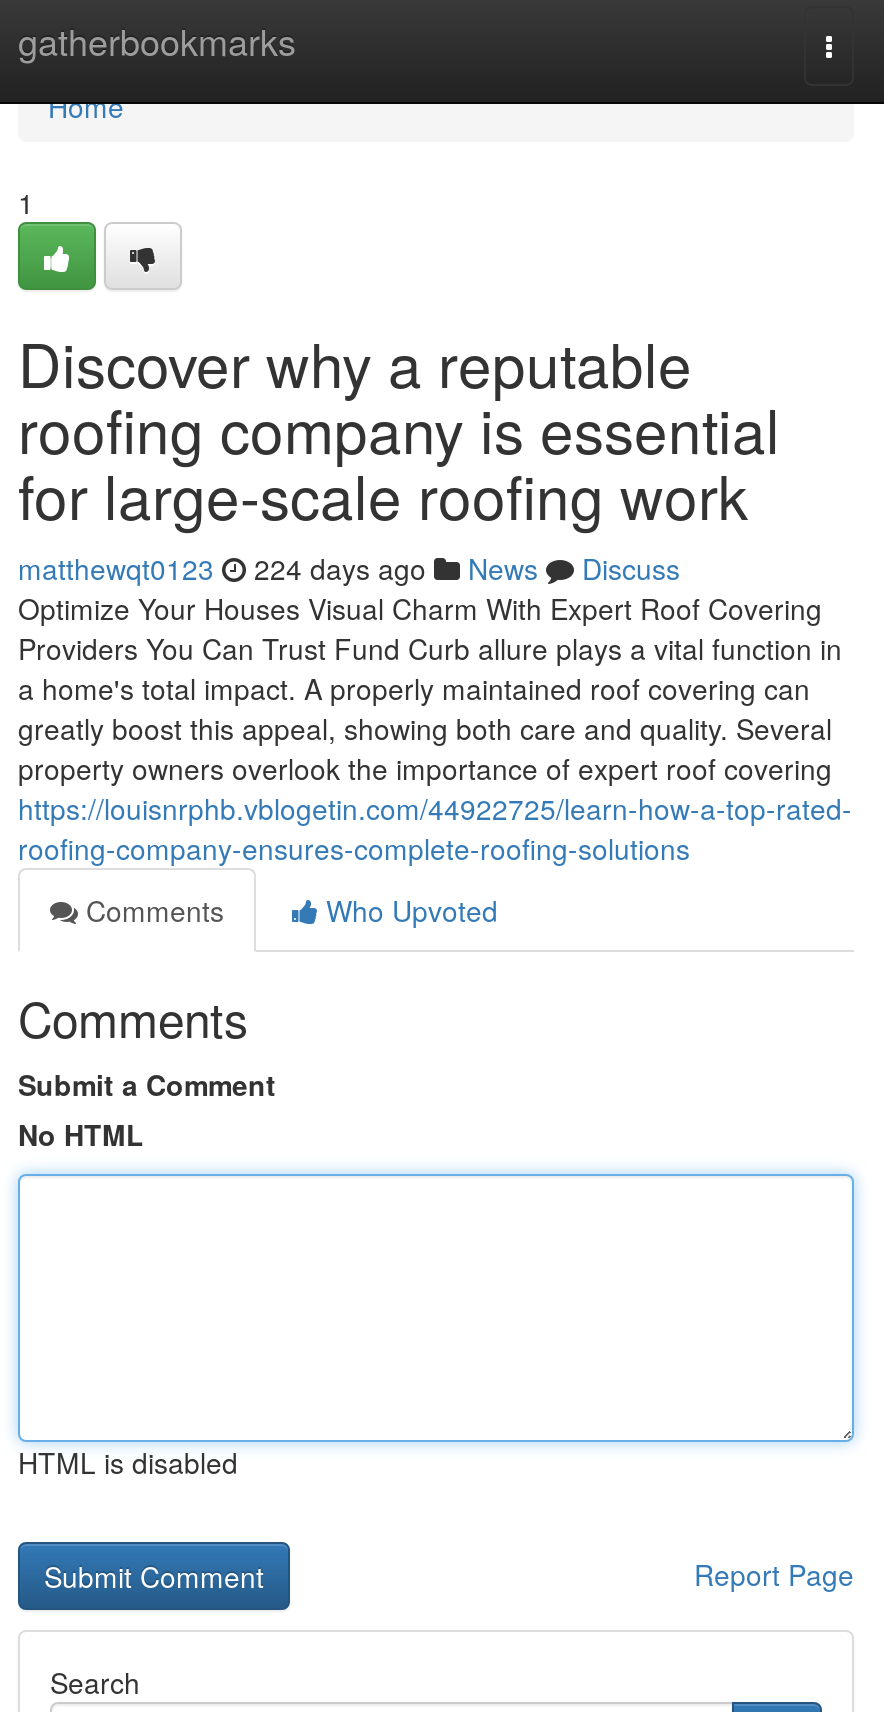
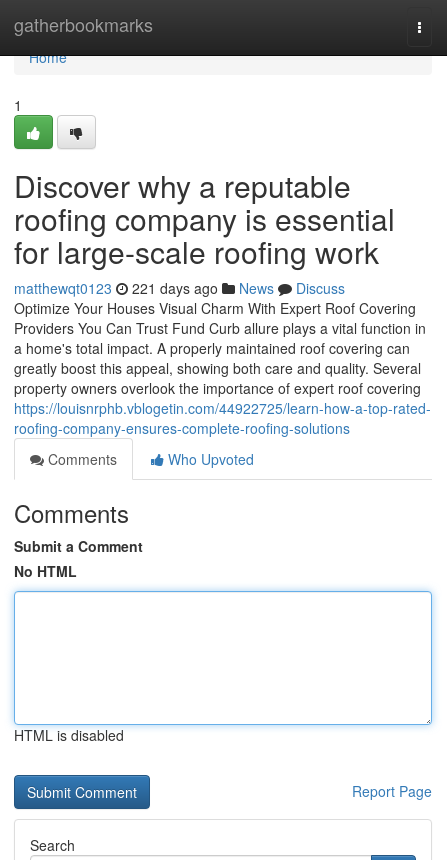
[18,548,680,588] matthewqt0123 224 days ago News Discuss -> [14,278,345,298] matthewqt0123 221 days ago News Discuss

